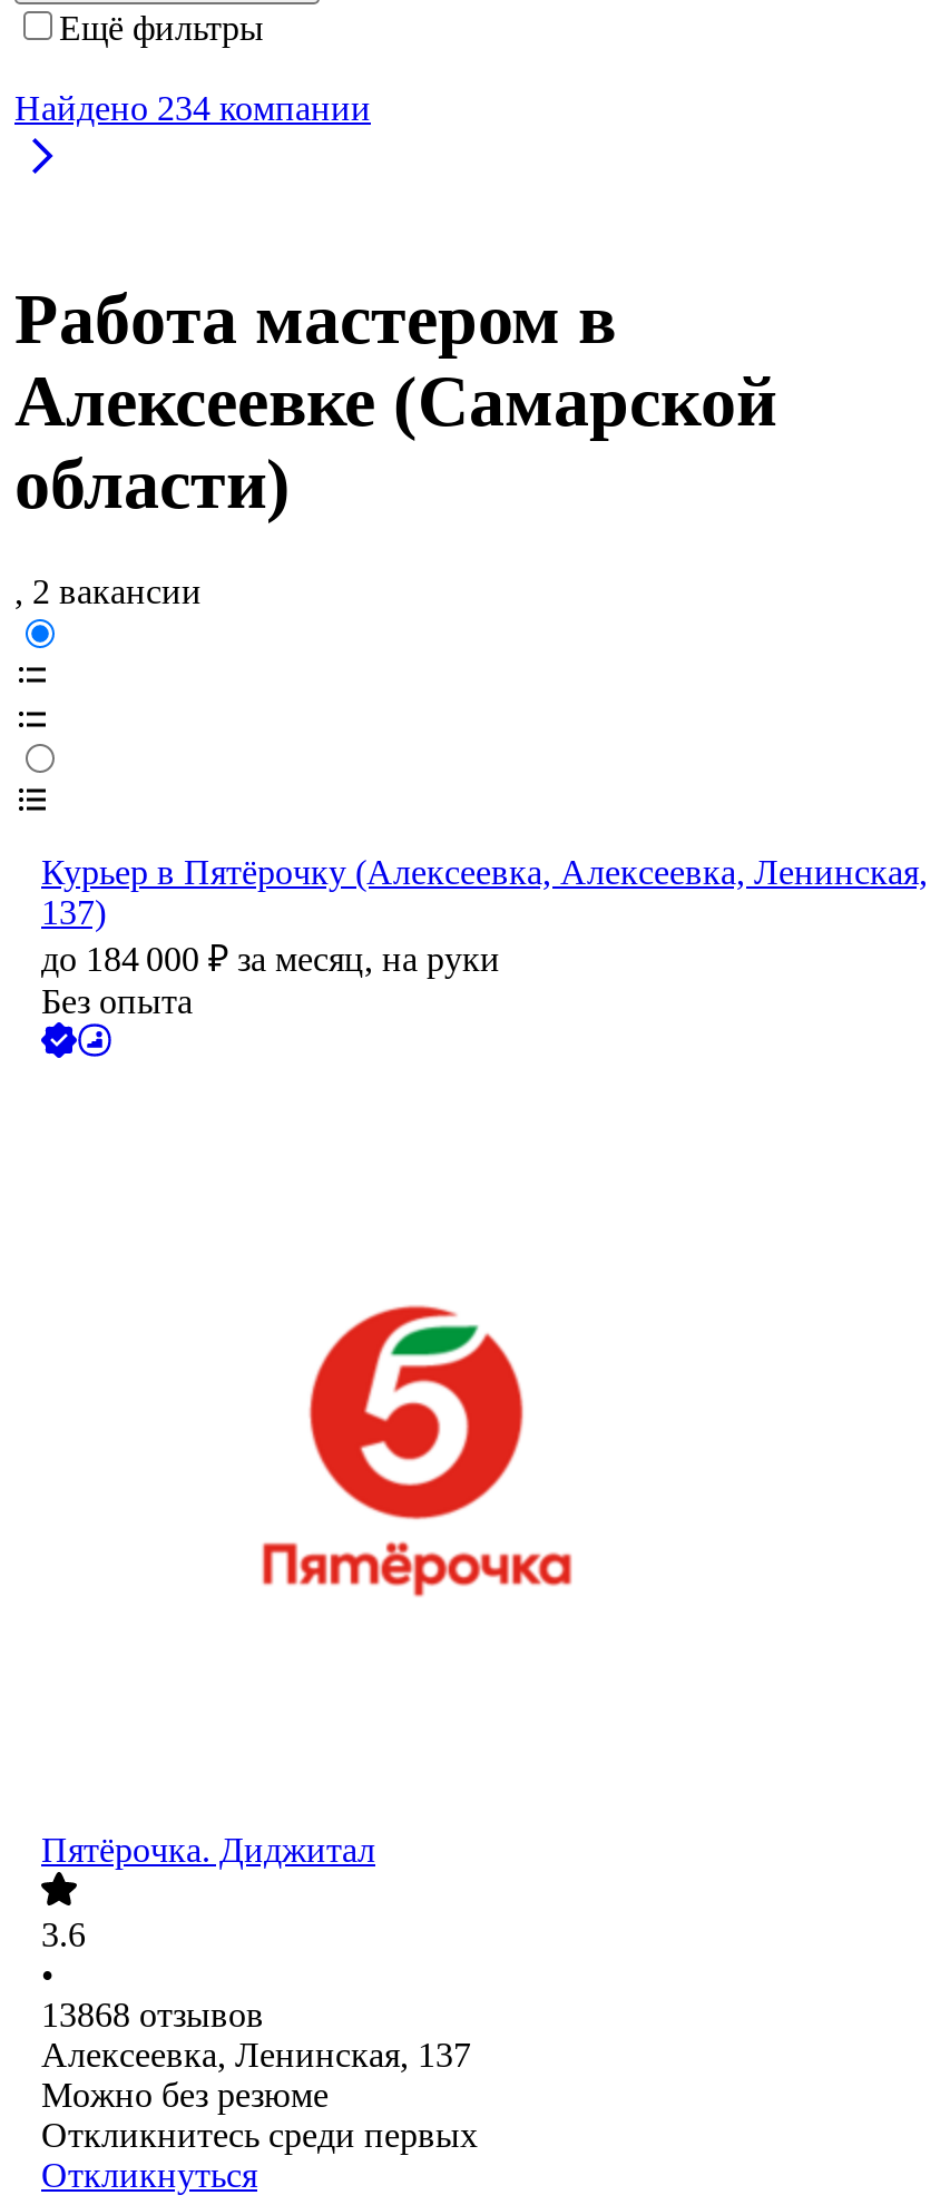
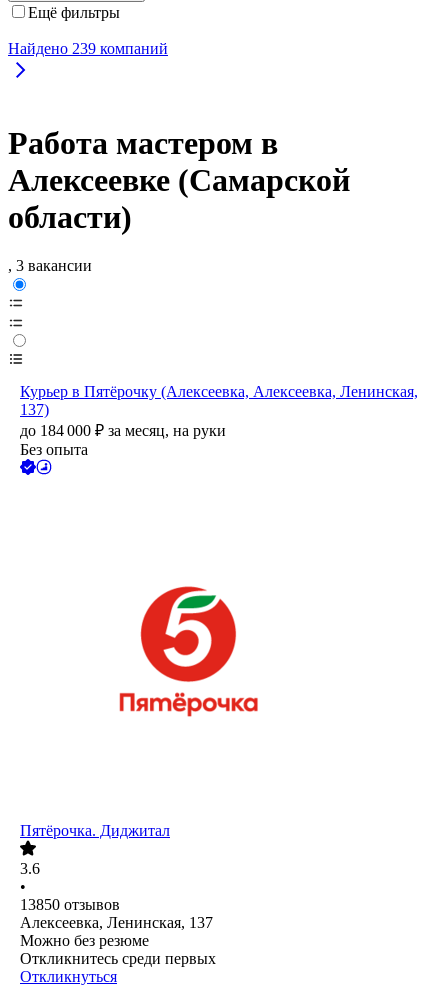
[14,88,371,126] Найдено 234 компании -> [8,40,168,57] Найдено 239 компаний
[14,574,202,611] , 2 вакансии -> [8,257,92,274] , 3 вакансии
[41,1997,264,2035] 13868 отзывов -> [20,896,120,913] 13850 отзывов

